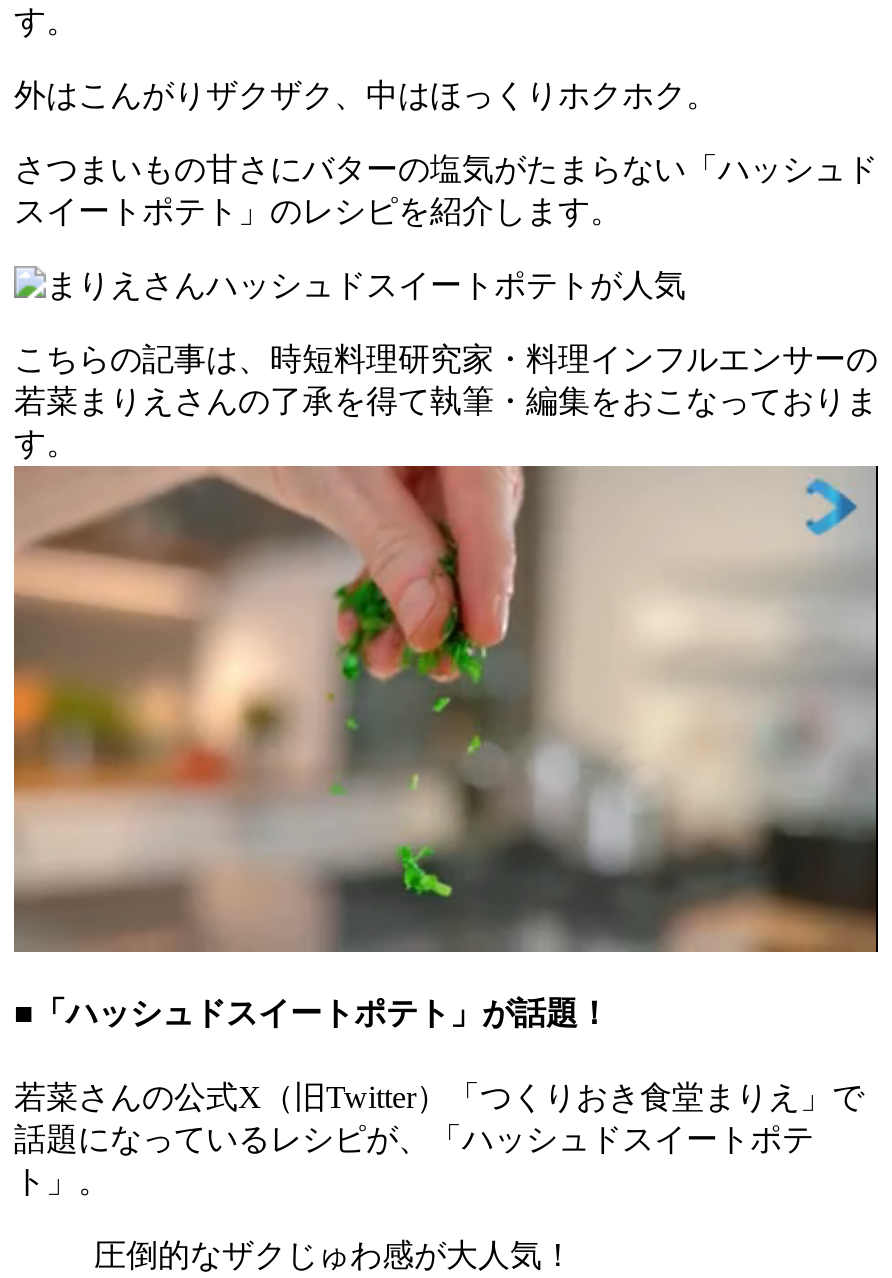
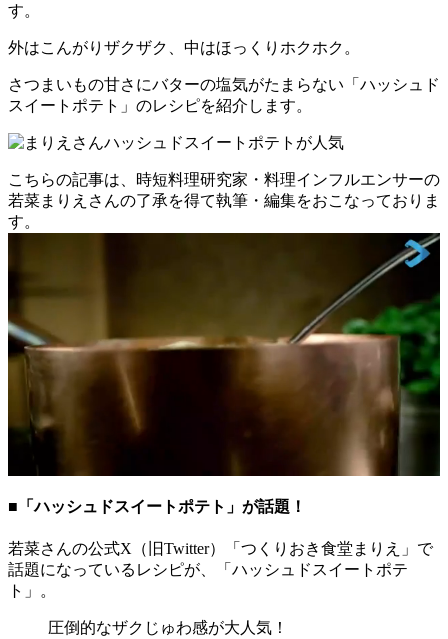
[12,464,878,954] [image] -> [7,232,440,477] [image]

